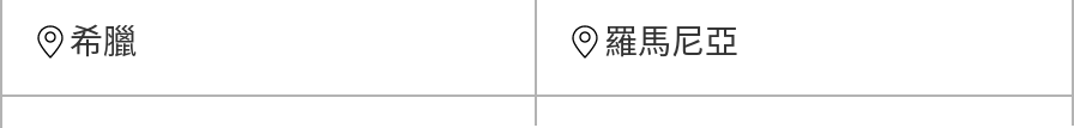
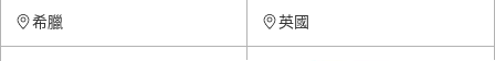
[604,16,738,66] 羅馬尼亞 -> [278,10,309,33] 英國

